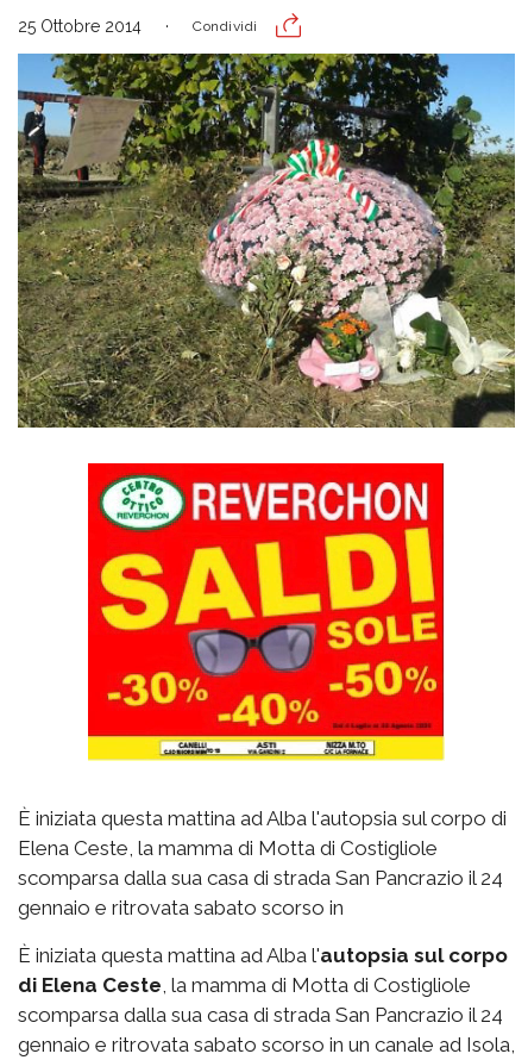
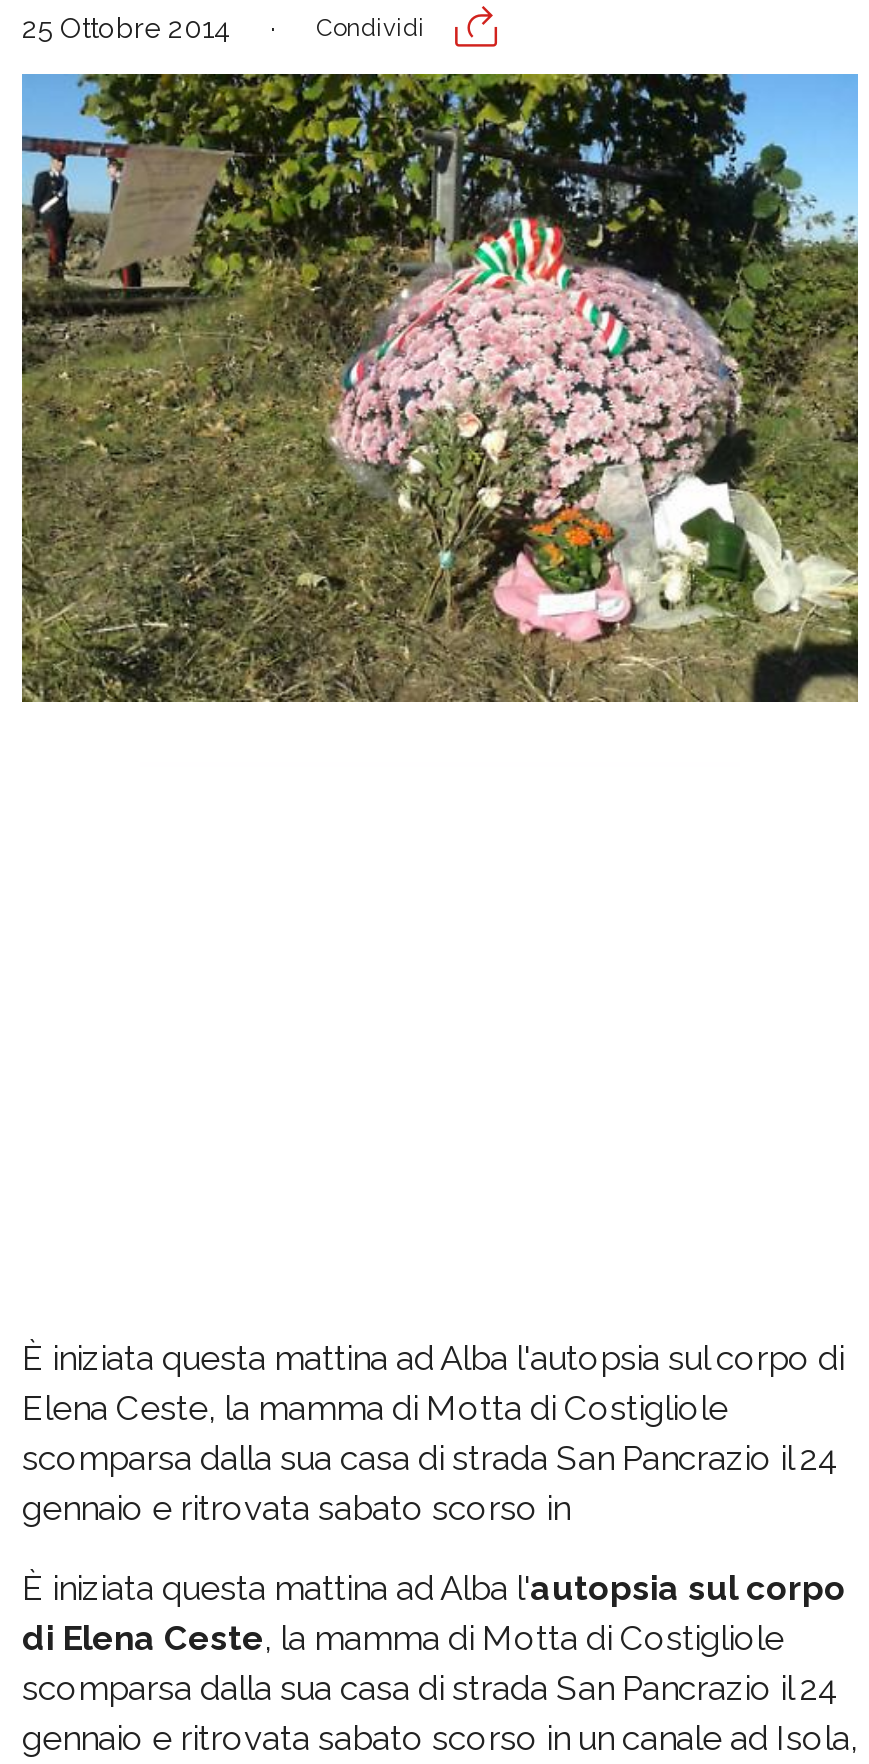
[87,462,446,762] [image] -> none

